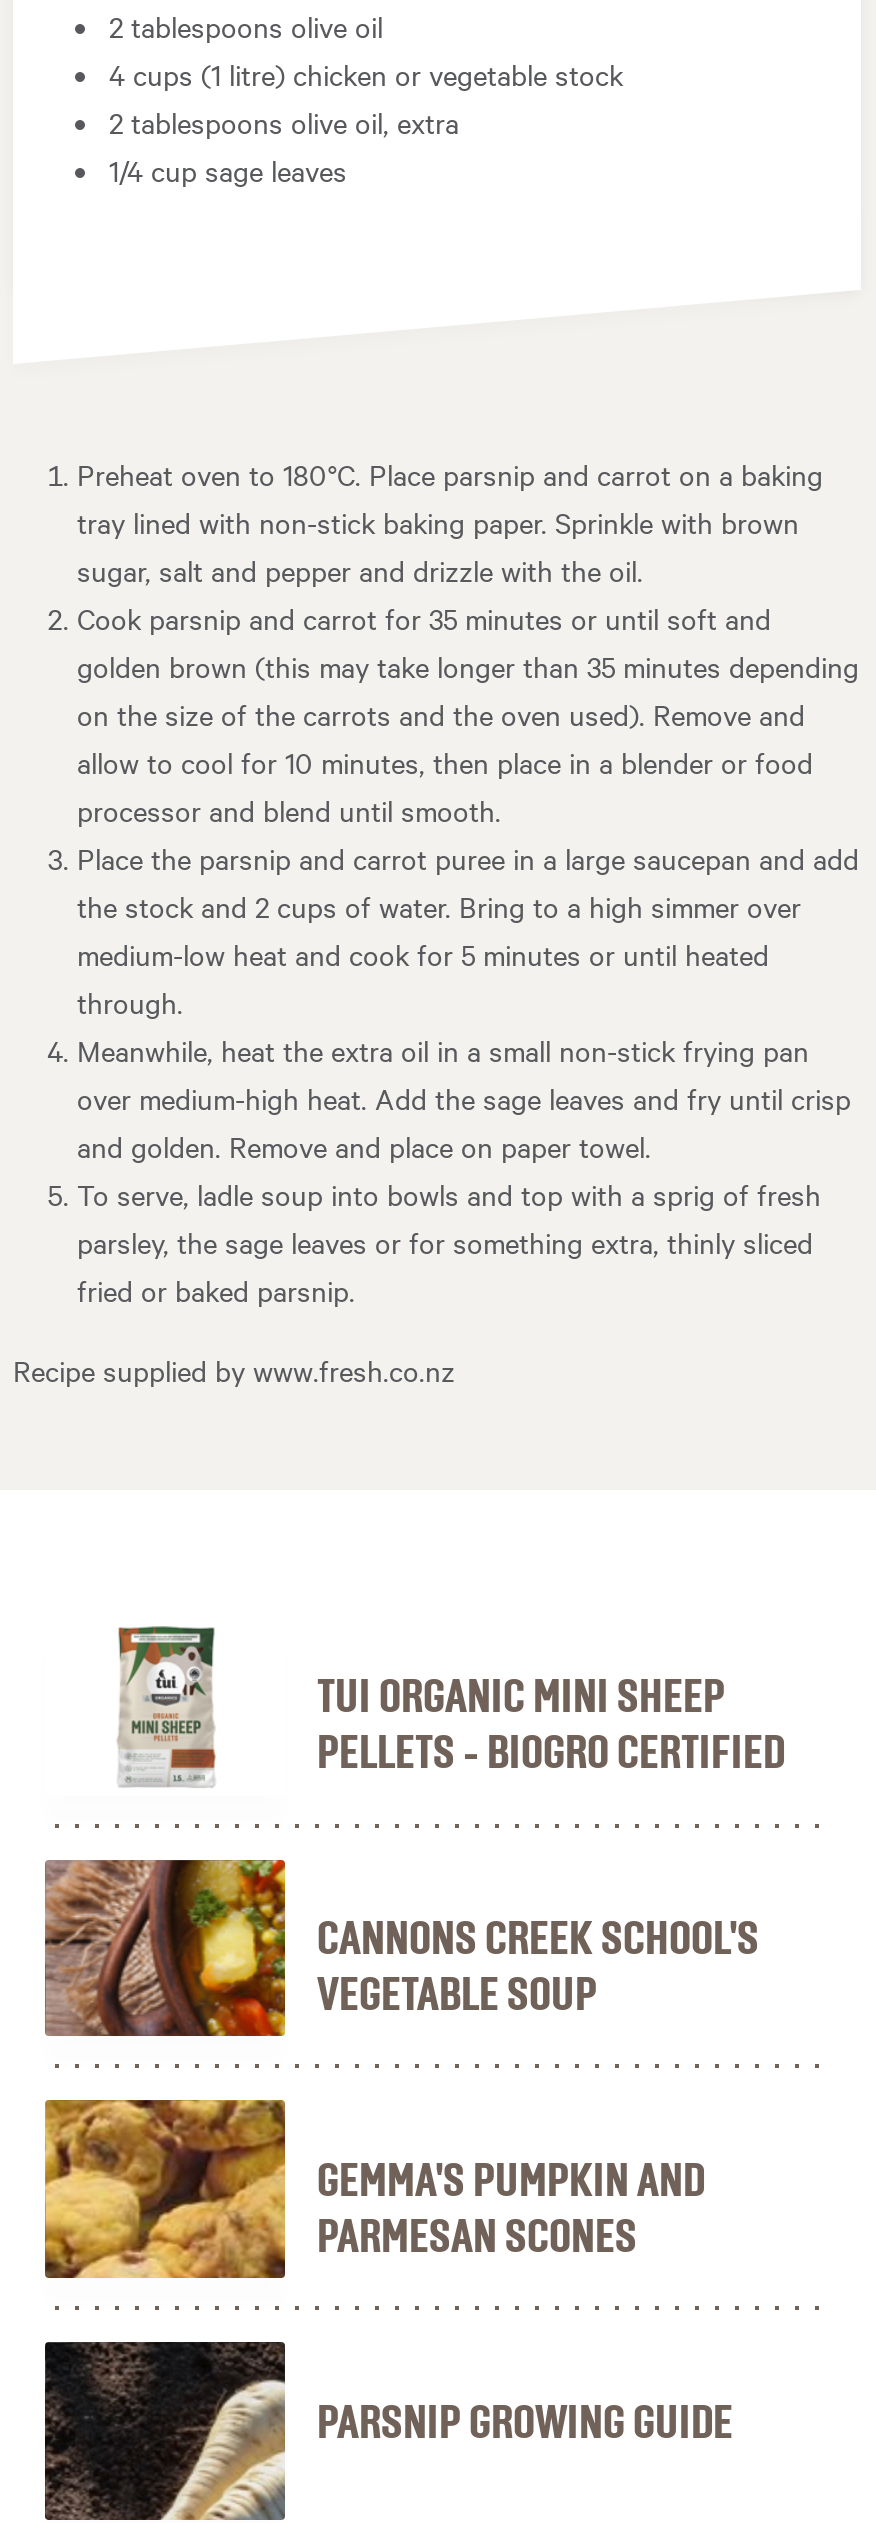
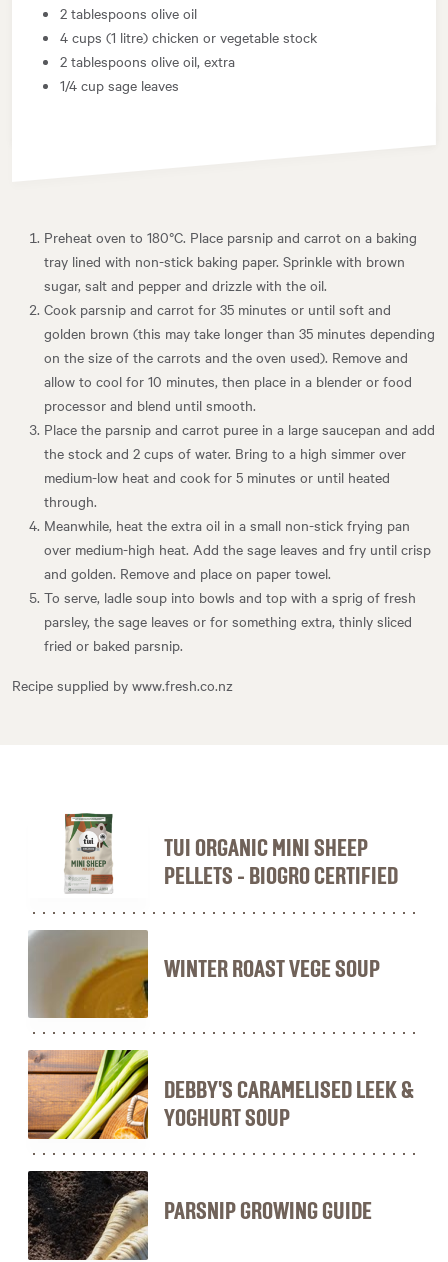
[45,1858,759,2038] [image] | CANNONS CREEK SCHOOL'S | VEGETABLE SOUP -> [28,930,380,1019] [image] | WINTER ROAST VEGE SOUP
[43,2098,705,2280] [image] | GEMMA'S PUMPKIN AND | PARMESAN SCONES -> [27,1049,414,1140] [image] | DEBBY'S CARAMELISED LEEK & | YOGHURT SOUP

